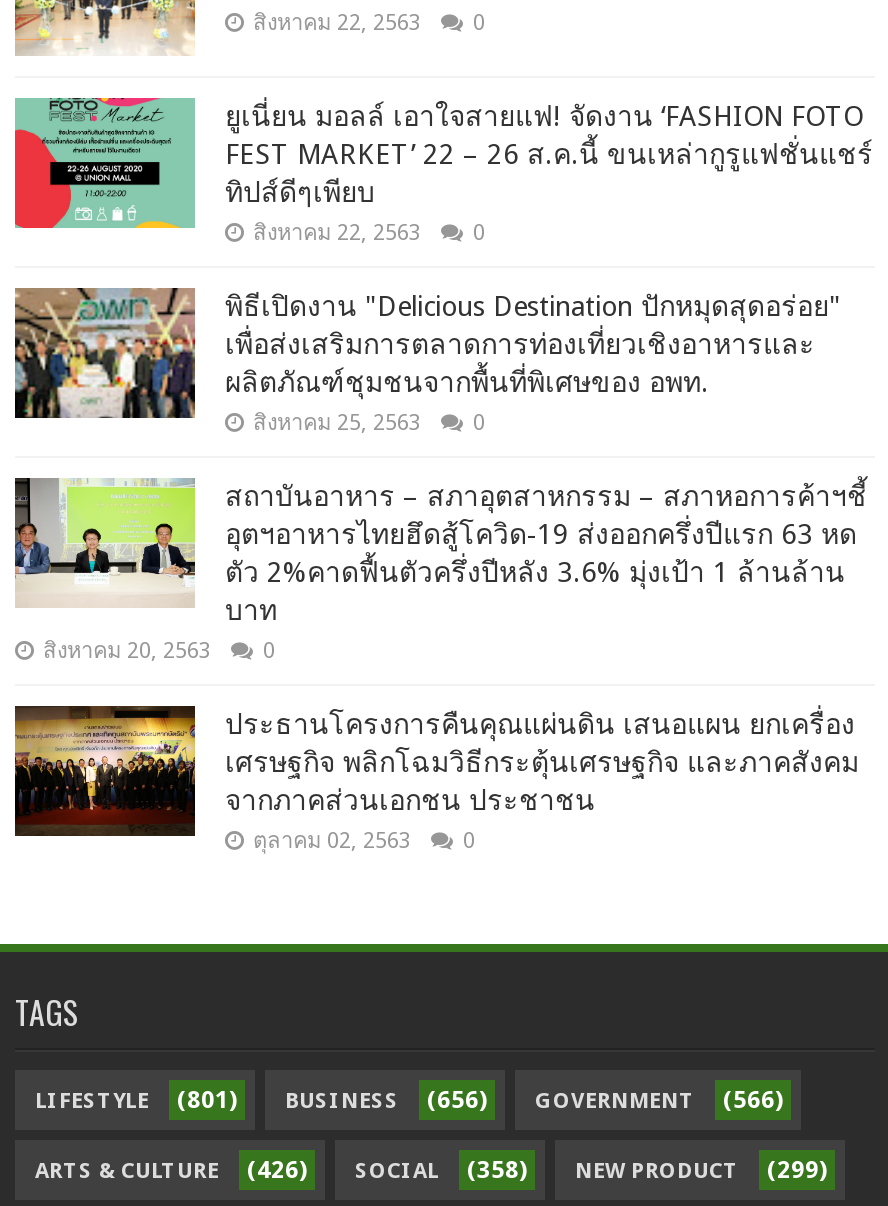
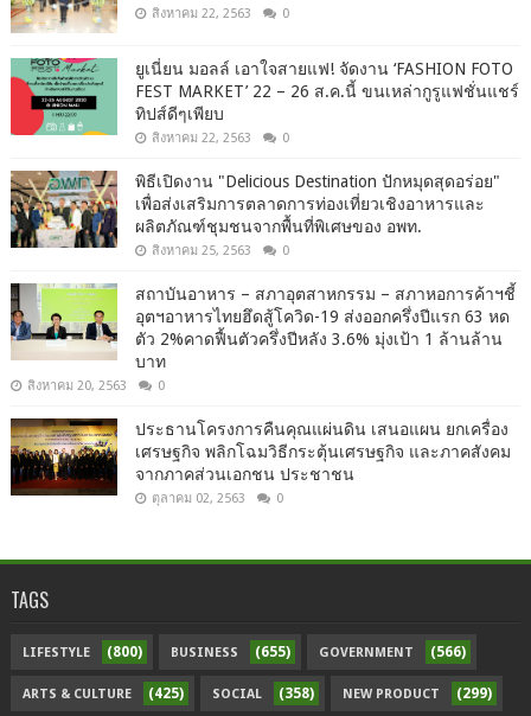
[177,1086,237,1114] (801) -> [107,644,142,660] (800)
[427,1086,487,1114] (656) -> [255,644,290,660] (655)
[35,1156,827,1184] ARTS & CULTURE (426) SOCIAL (358) NEW PRODUCT (299) -> [23,685,492,702] ARTS & CULTURE (425) SOCIAL (358) NEW PRODUCT (299)

